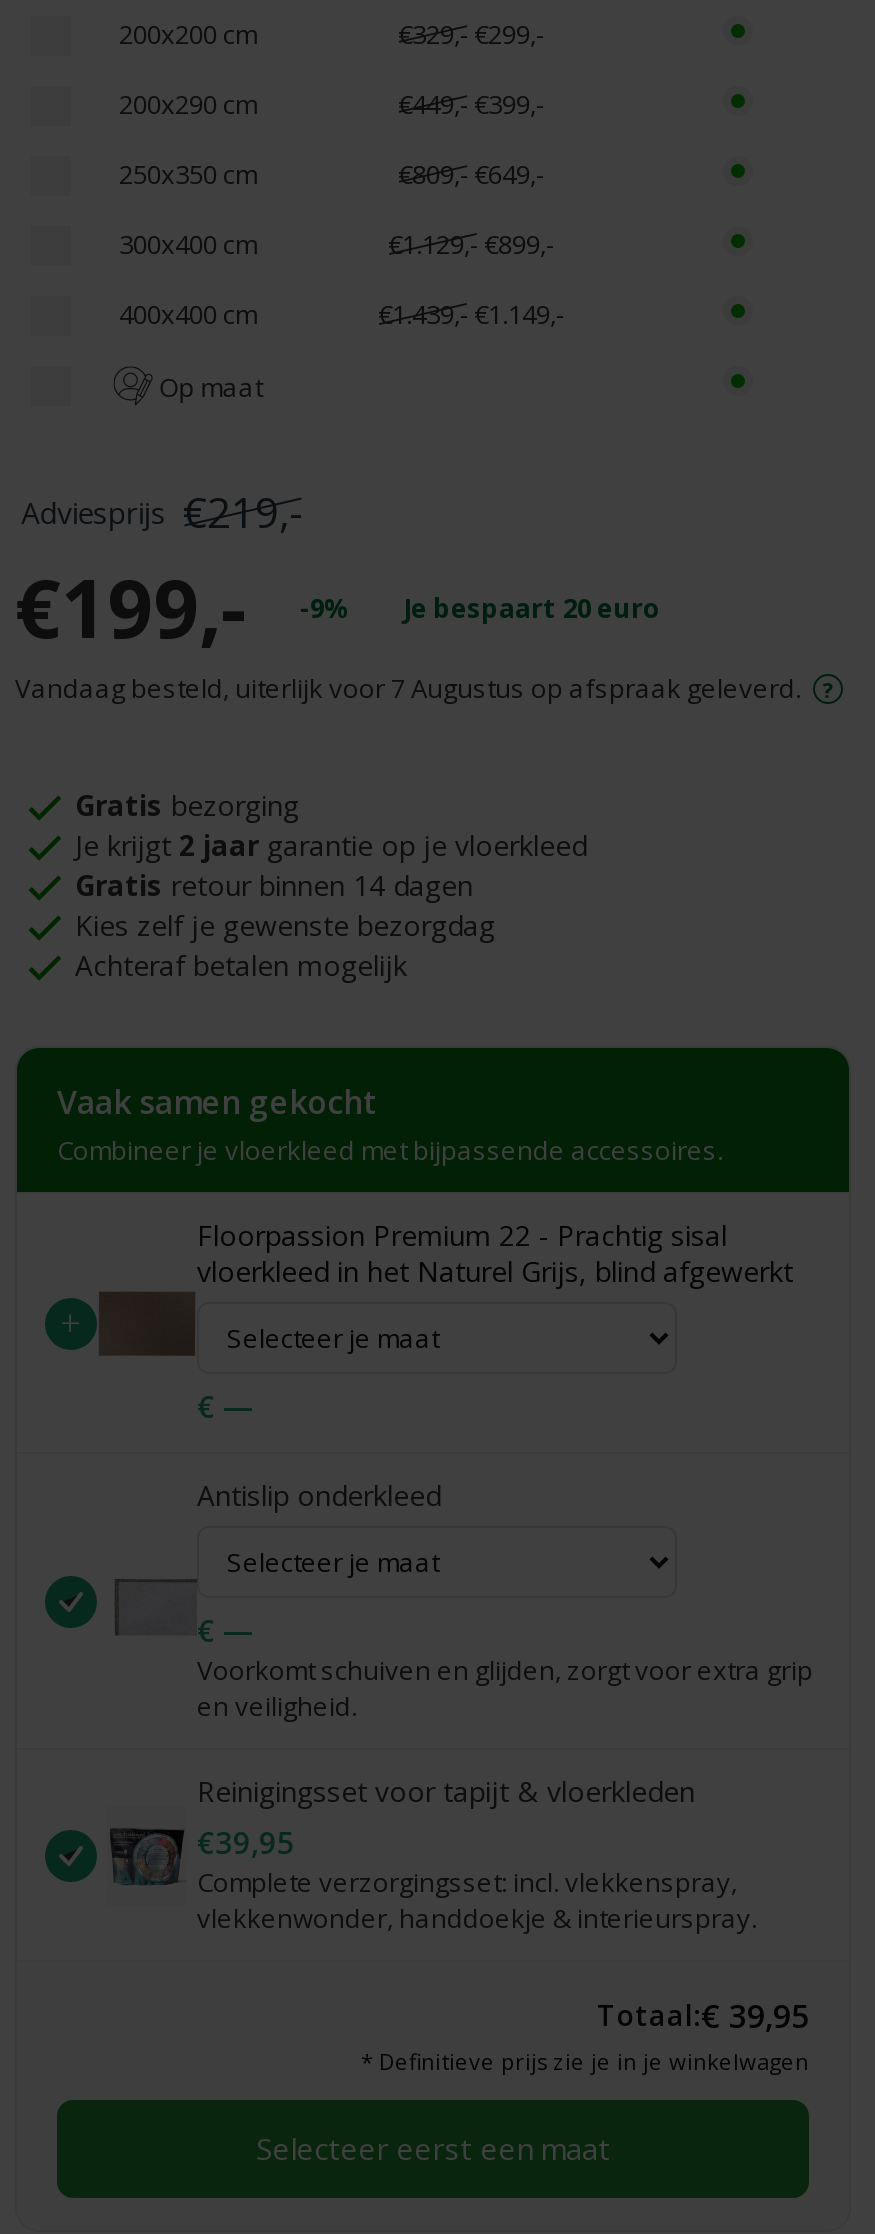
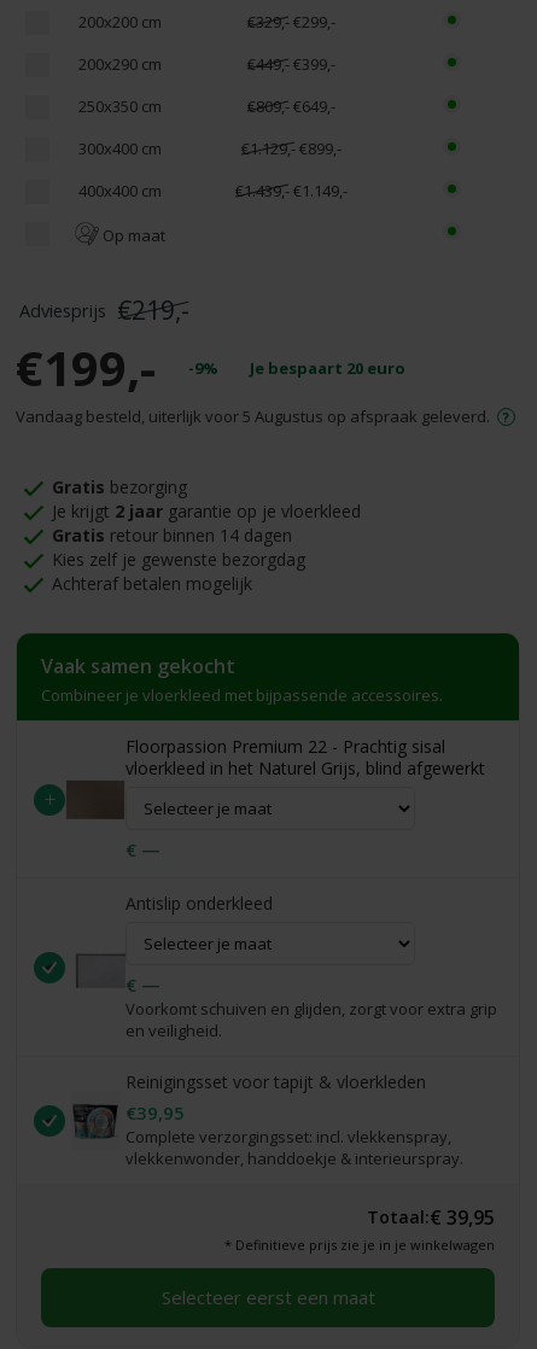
[15,670,807,706] Vandaag besteld, uiterlijk voor 7 Augustus op afspraak geleverd. -> [16,405,494,427] Vandaag besteld, uiterlijk voor 5 Augustus op afspraak geleverd.

